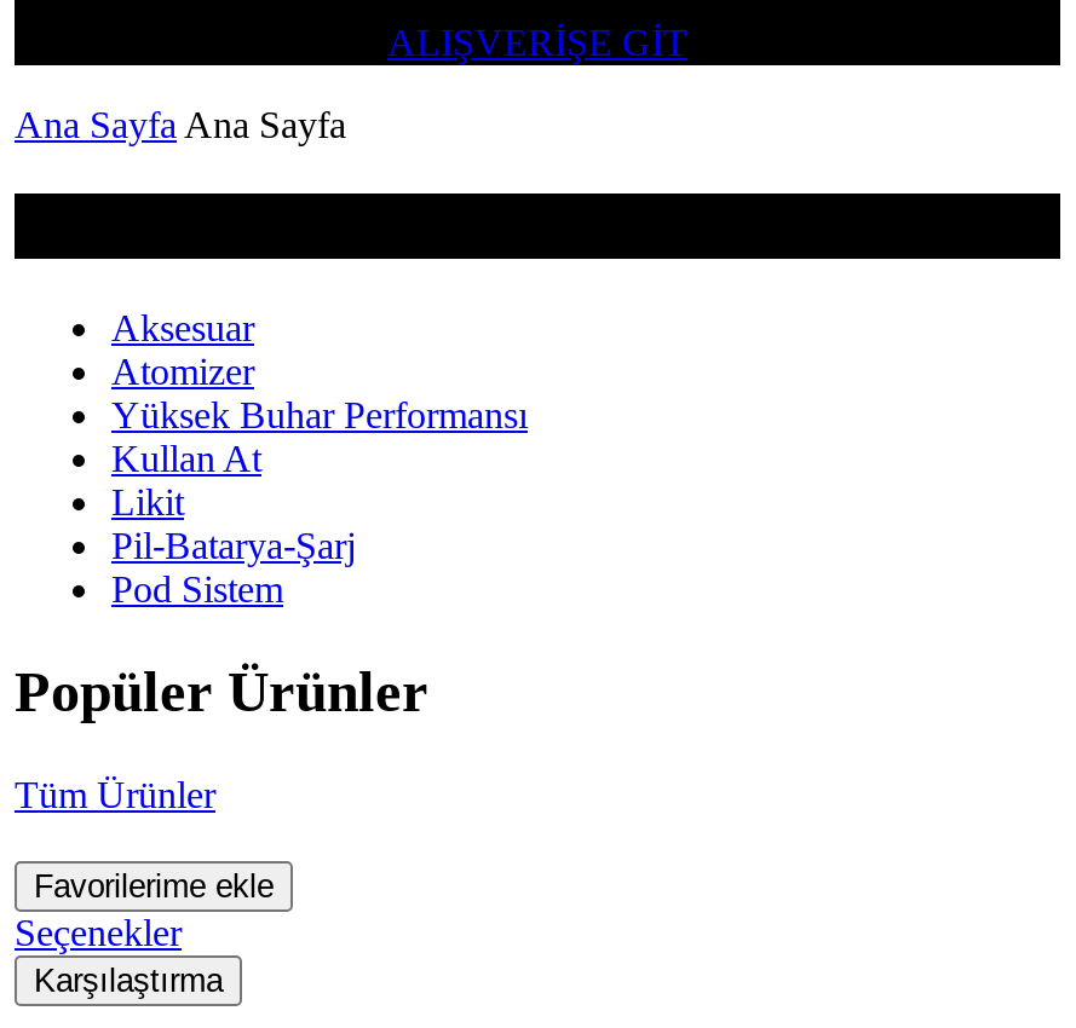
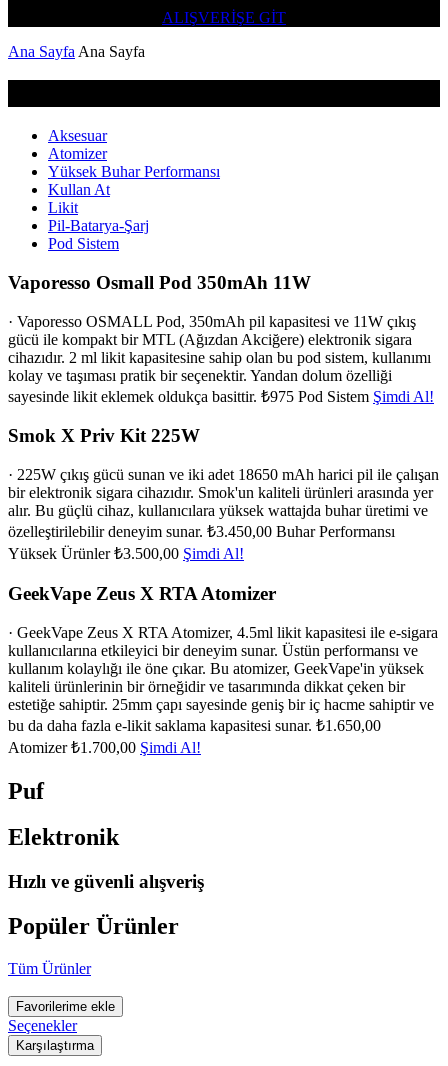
none -> [8,272,439,892] Vaporesso Osmall Pod 350mAh 11W | · Vaporesso OSMALL Pod, 350mAh pil kapasitesi ve 11W çıkış | gücü ile kompakt bir MTL (Ağızdan Akciğere) elektronik sigara | cihazıdır. 2 ml likit kapasitesine sahip olan bu pod sistem, kullanımı | kolay ve taşıması pratik bir seçenektir. Yandan dolum özelliği | sayesinde likit eklemek oldukça basittir. ₺975 Pod Sistem Şimdi Al! | Smok X Priv Kit 225W | · 225W çıkış gücü sunan ve iki adet 18650 mAh harici pil ile çalışan | bir elektronik sigara cihazıdır. Smok'un kaliteli ürünleri arasında yer | alır. Bu güçlü cihaz, kullanıcılara yüksek wattajda buhar üretimi ve | özelleştirilebilir deneyim sunar. ₺3.450,00 Buhar Performansı | Yüksek Ürünler ₺3.500,00 Şimdi Al! | GeekVape Zeus X RTA Atomizer | · GeekVape Zeus X RTA Atomizer, 4.5ml likit kapasitesi ile e-sigara | kullanıcılarına etkileyici bir deneyim sunar. Üstün performansı ve | kullanım kolaylığı ile öne çıkar. Bu atomizer, GeekVape'in yüksek | kaliteli ürünlerinin bir örneğidir ve tasarımında dikkat çeken bir | estetiğe sahiptir. 25mm çapı sayesinde geniş bir iç hacme sahiptir ve | bu da daha fazla e-likit saklama kapasitesi sunar. ₺1.650,00 | Atomizer ₺1.700,00 Şimdi Al! | Puf | Elektronik | Hızlı ve güvenli alışveriş

